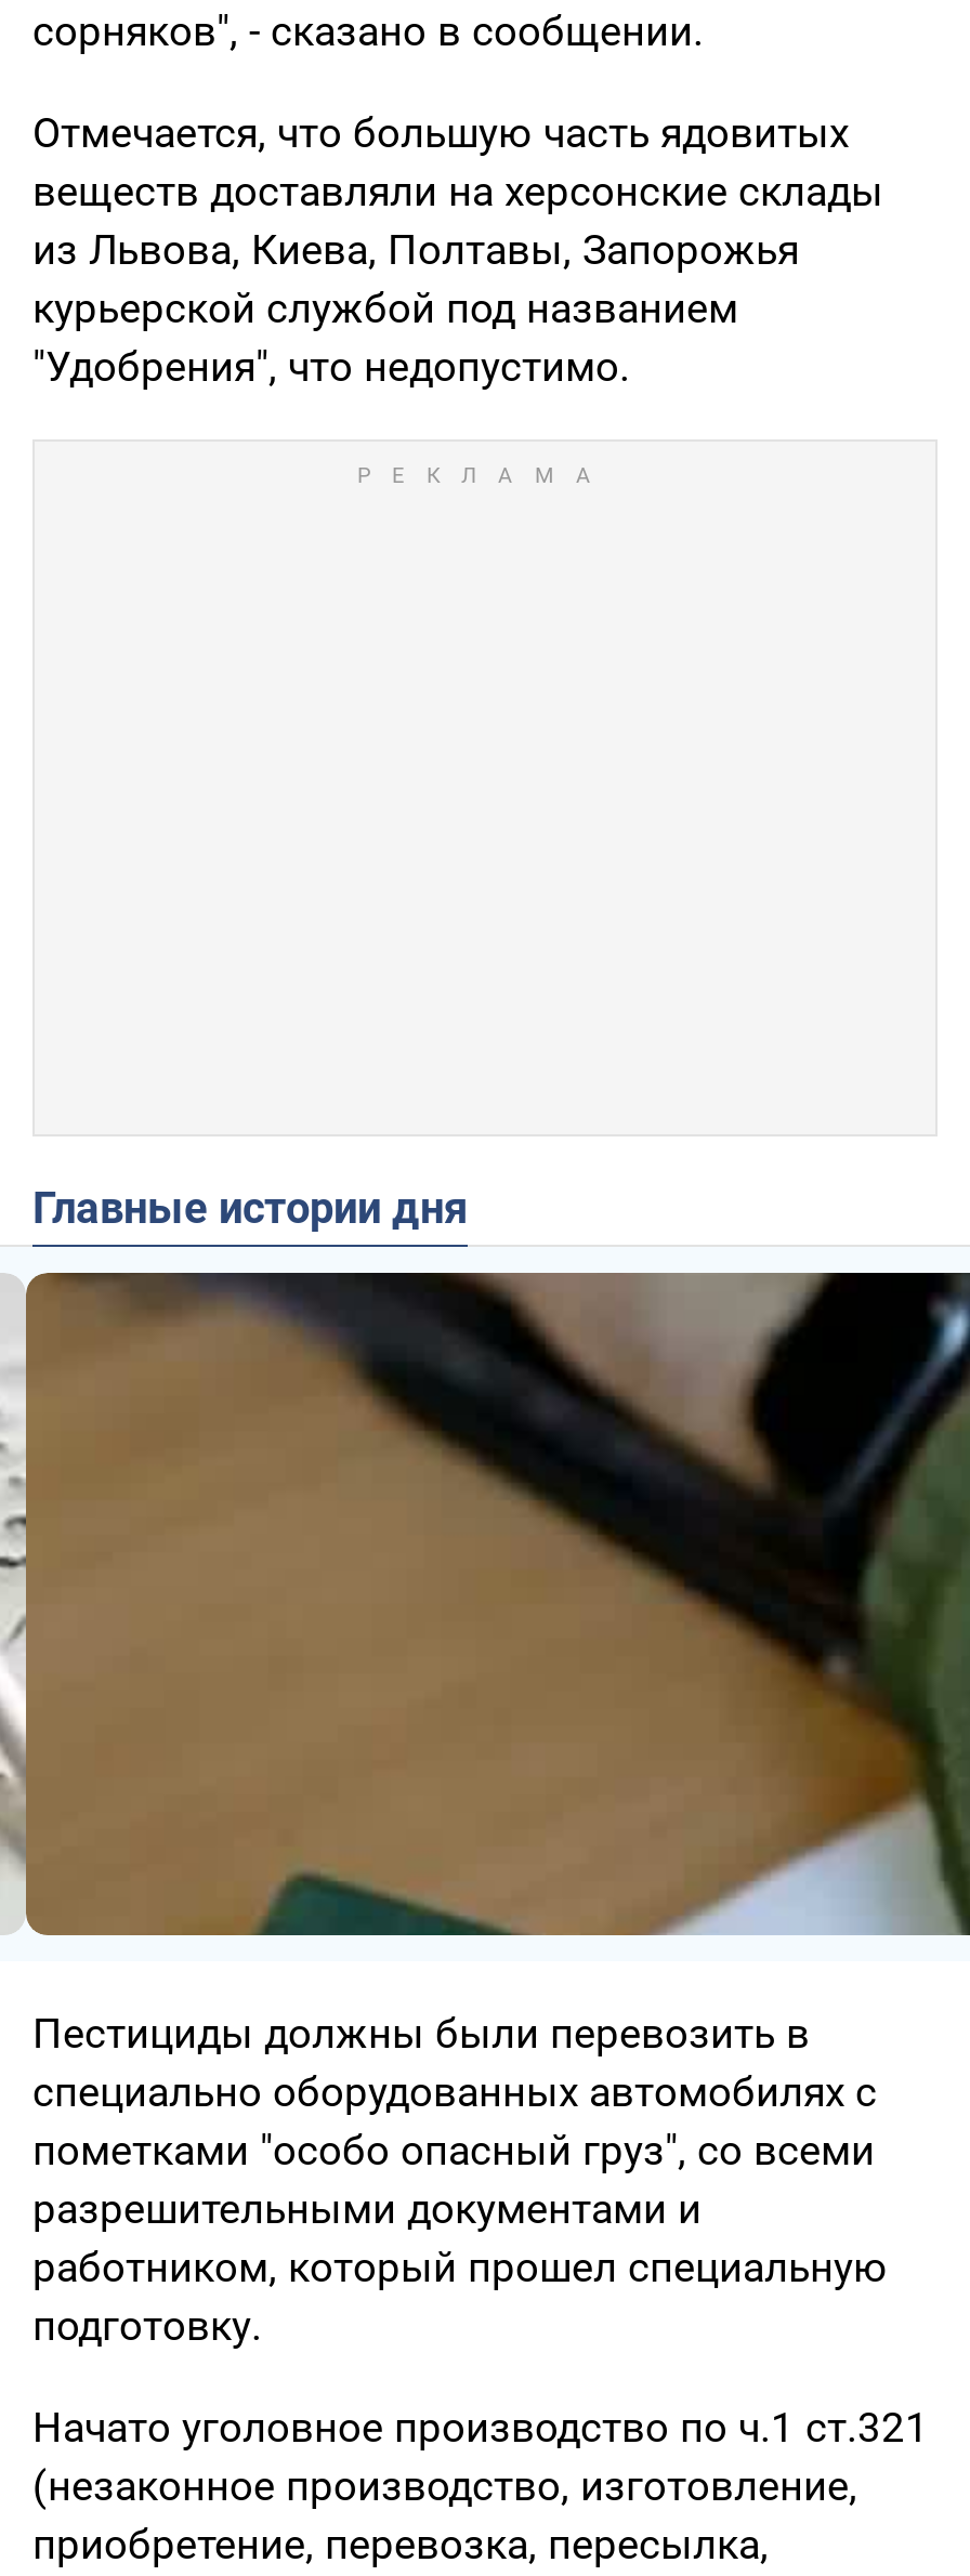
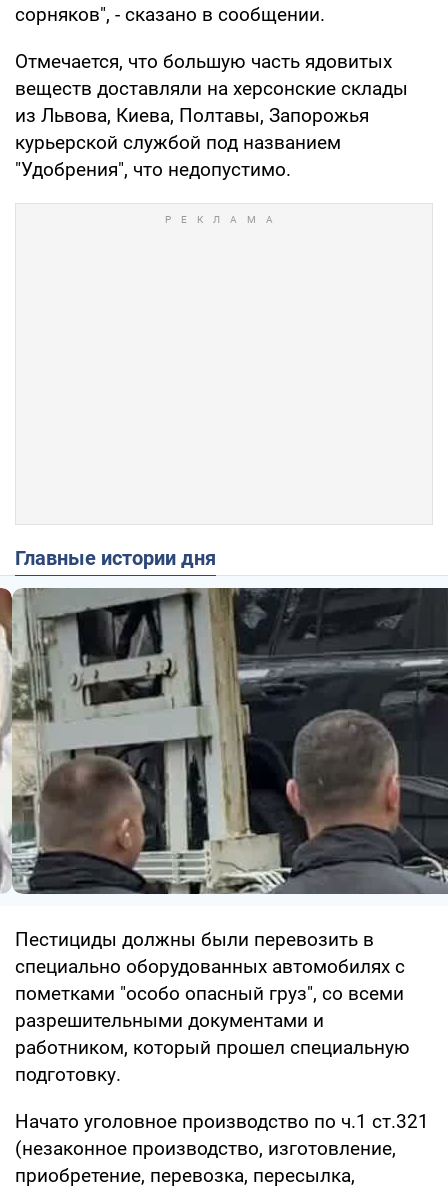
[6,1271,964,1935] [image] -> [3,587,445,895] [image]

